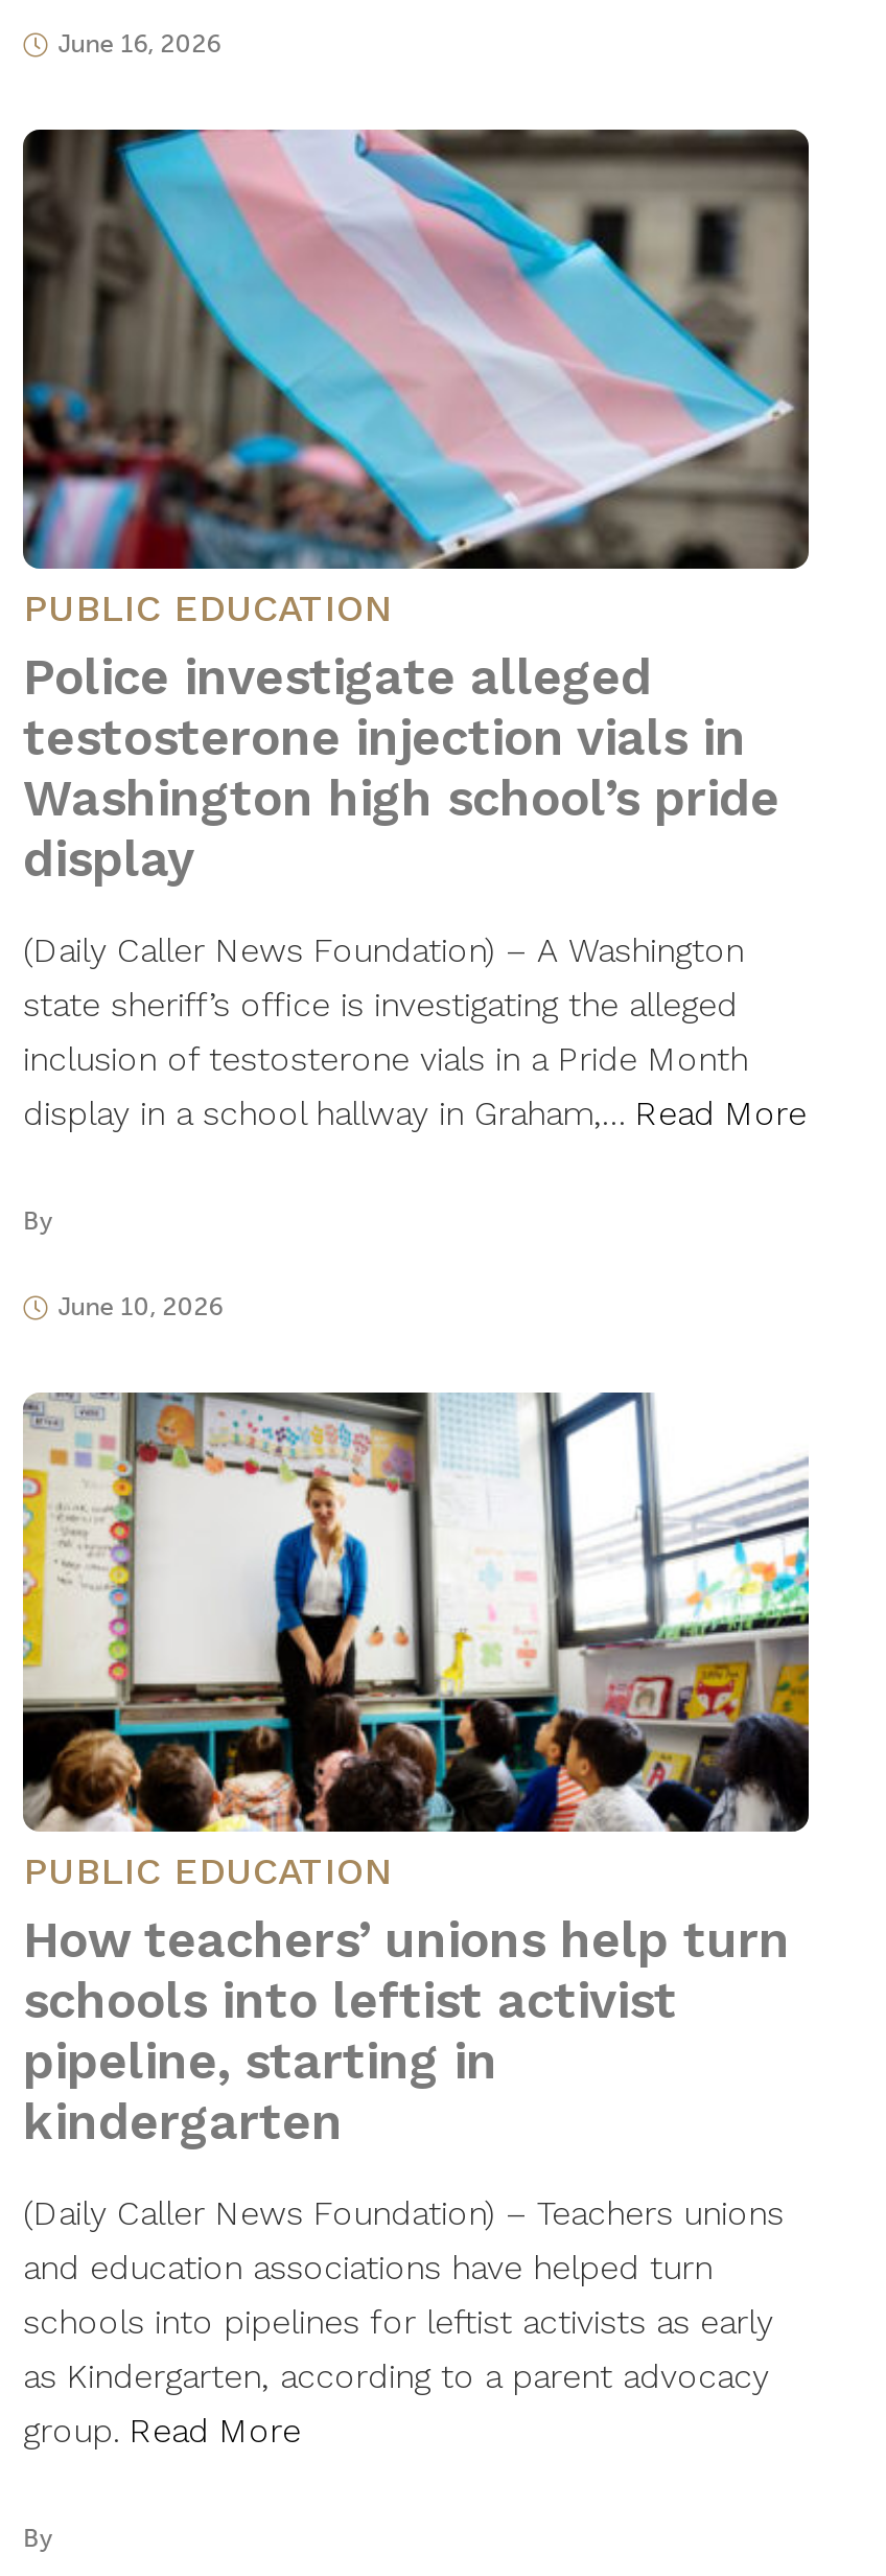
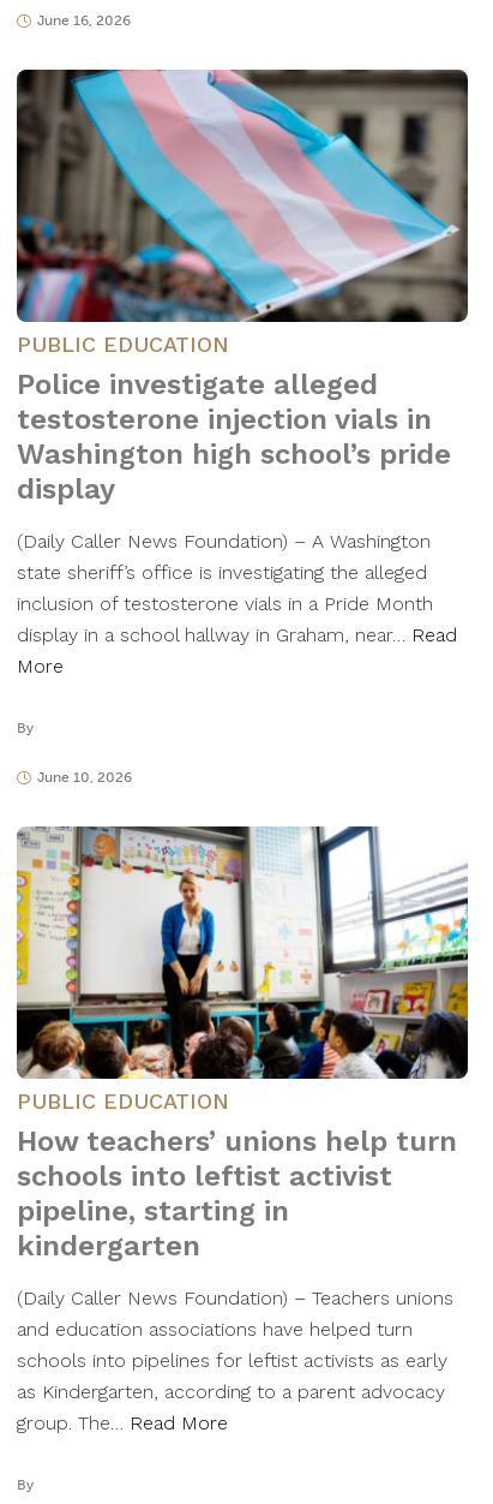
[23,1094,807,1133] display in a school hallway in Graham,… Read More -> [17,624,457,678] display in a school hallway in Graham, near… Read | More
[23,2411,301,2451] group. Read More -> [17,1412,228,1434] group. The… Read More

